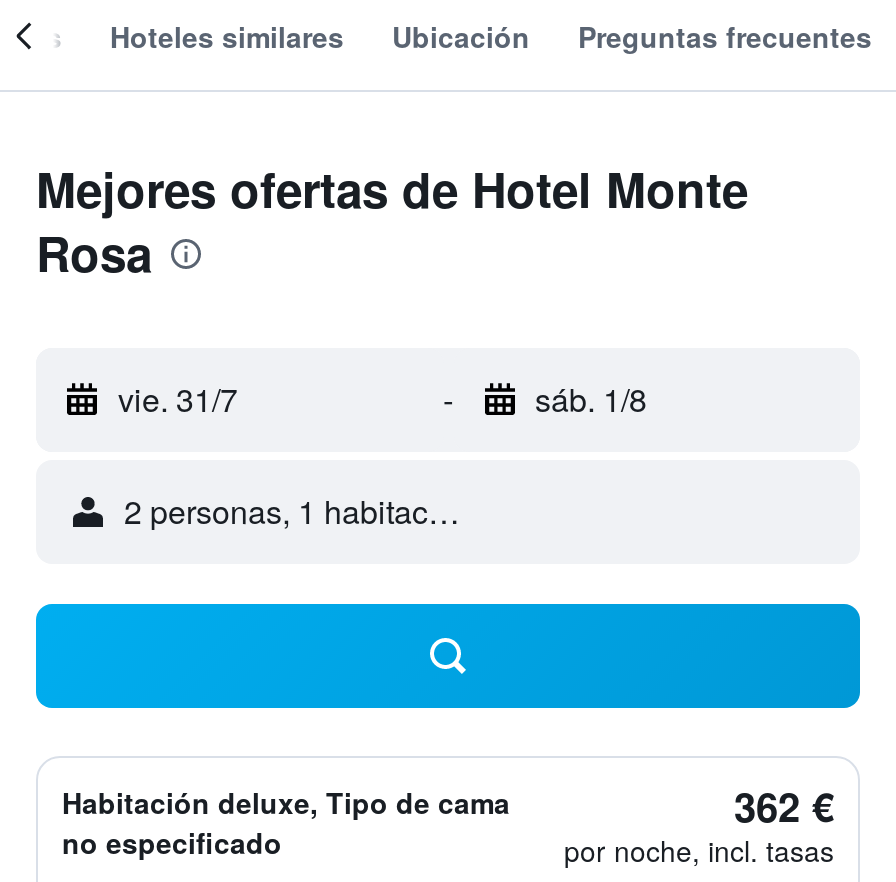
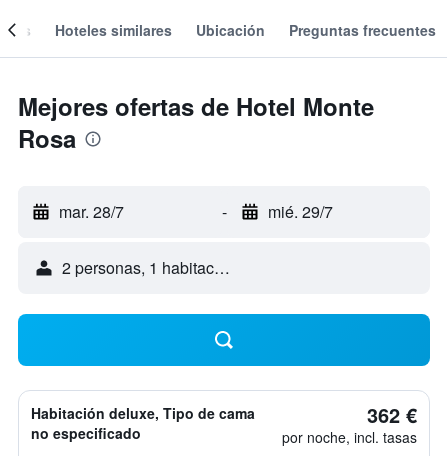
[118,376,238,422] vie. 31/7 -> [59,200,124,223] mar. 28/7
[535,376,647,422] sáb. 1/8 -> [267,200,332,223] mié. 29/7

